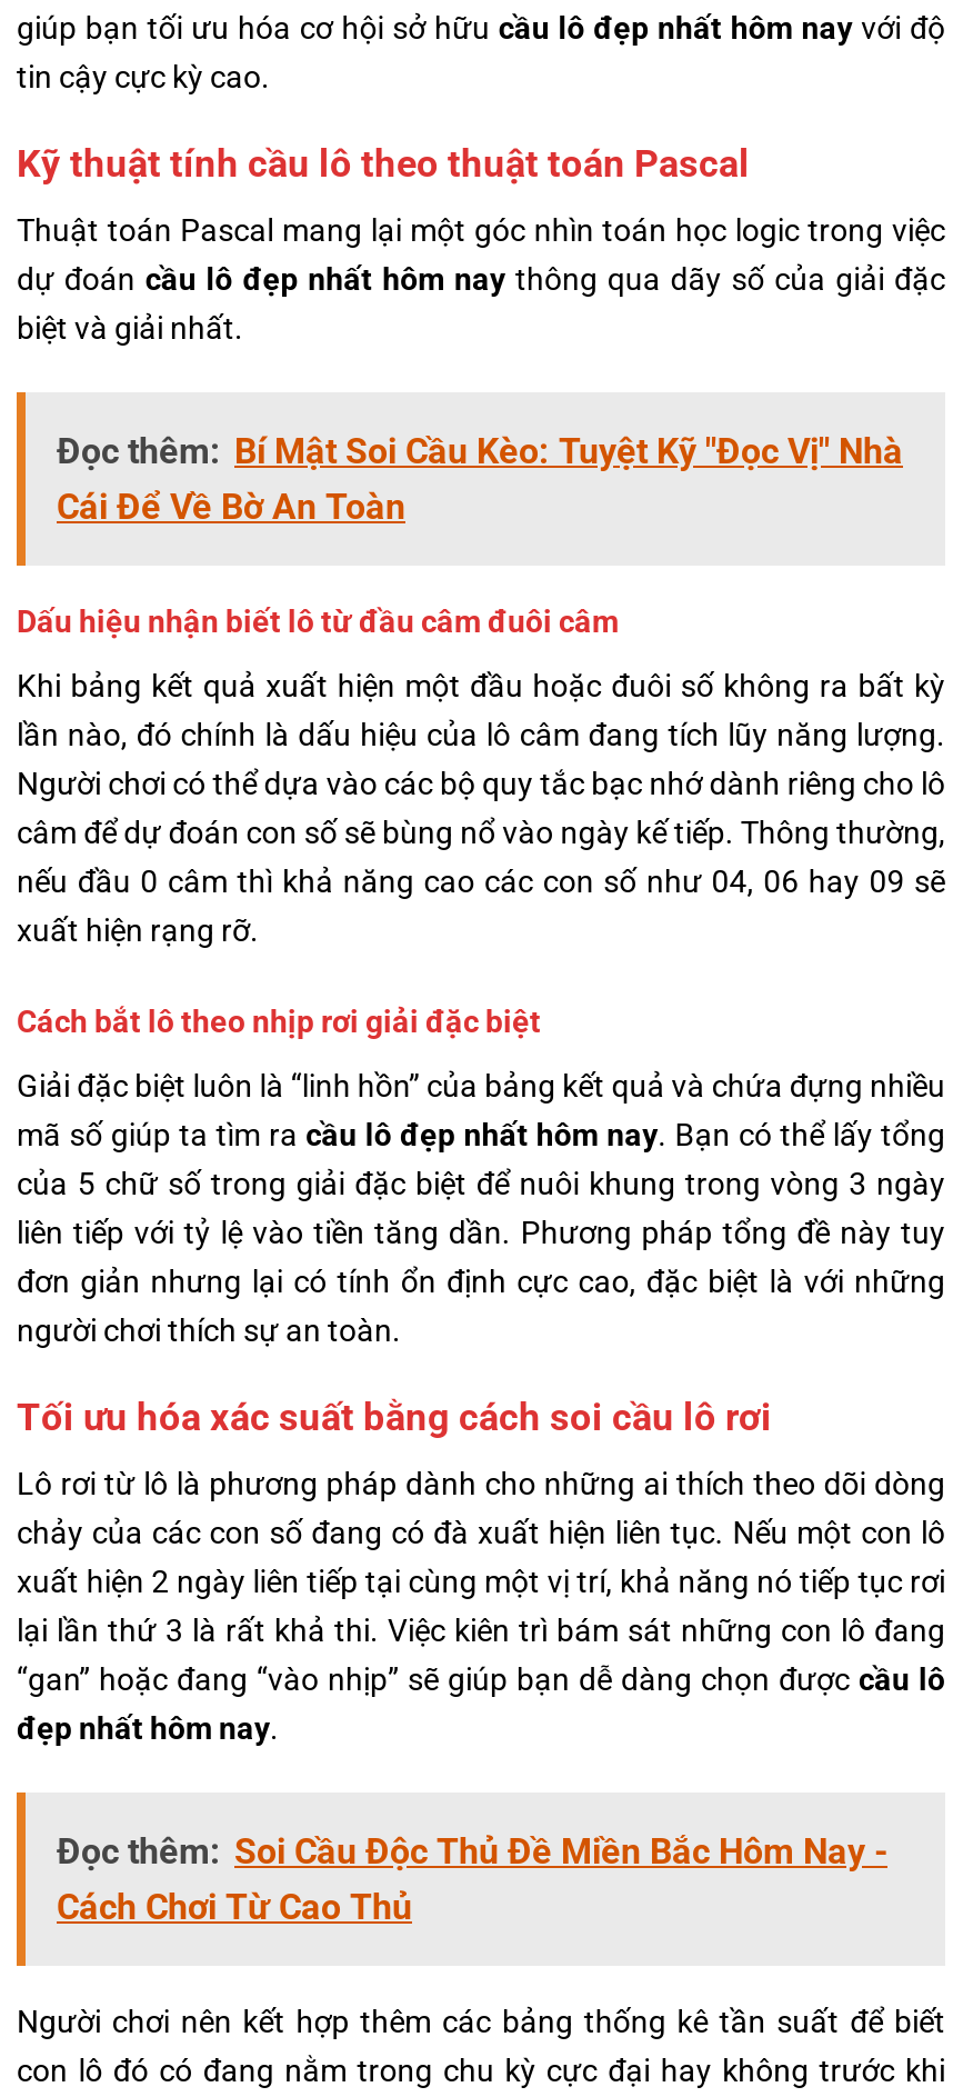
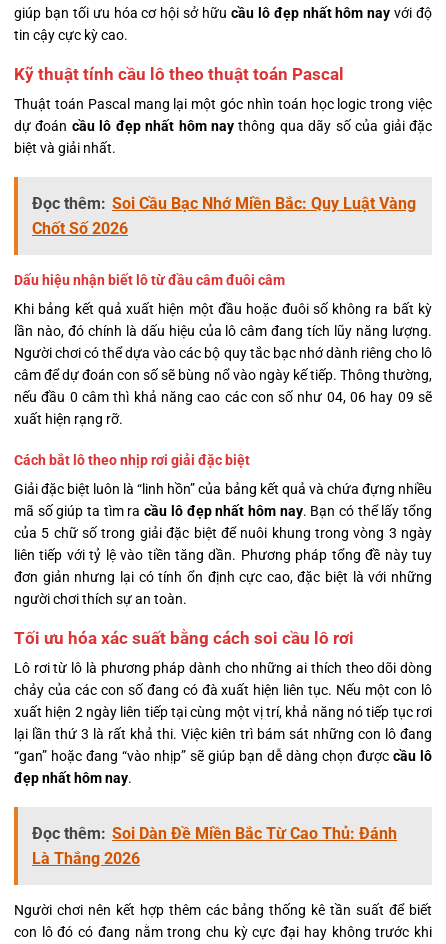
[57,431,903,529] Đọc thêm: Bí Mật Soi Cầu Kèo: Tuyệt Kỹ "Đọc Vị" Nhà | Cái Để Về Bờ An Toàn -> [32,194,416,238] Đọc thêm: Soi Cầu Bạc Nhớ Miền Bắc: Quy Luật Vàng | Chốt Số 2026
[57,1831,887,1929] Đọc thêm: Soi Cầu Độc Thủ Đề Miền Bắc Hôm Nay - | Cách Chơi Từ Cao Thủ -> [32,824,397,868] Đọc thêm: Soi Dàn Đề Miền Bắc Từ Cao Thủ: Đánh | Là Thắng 2026

